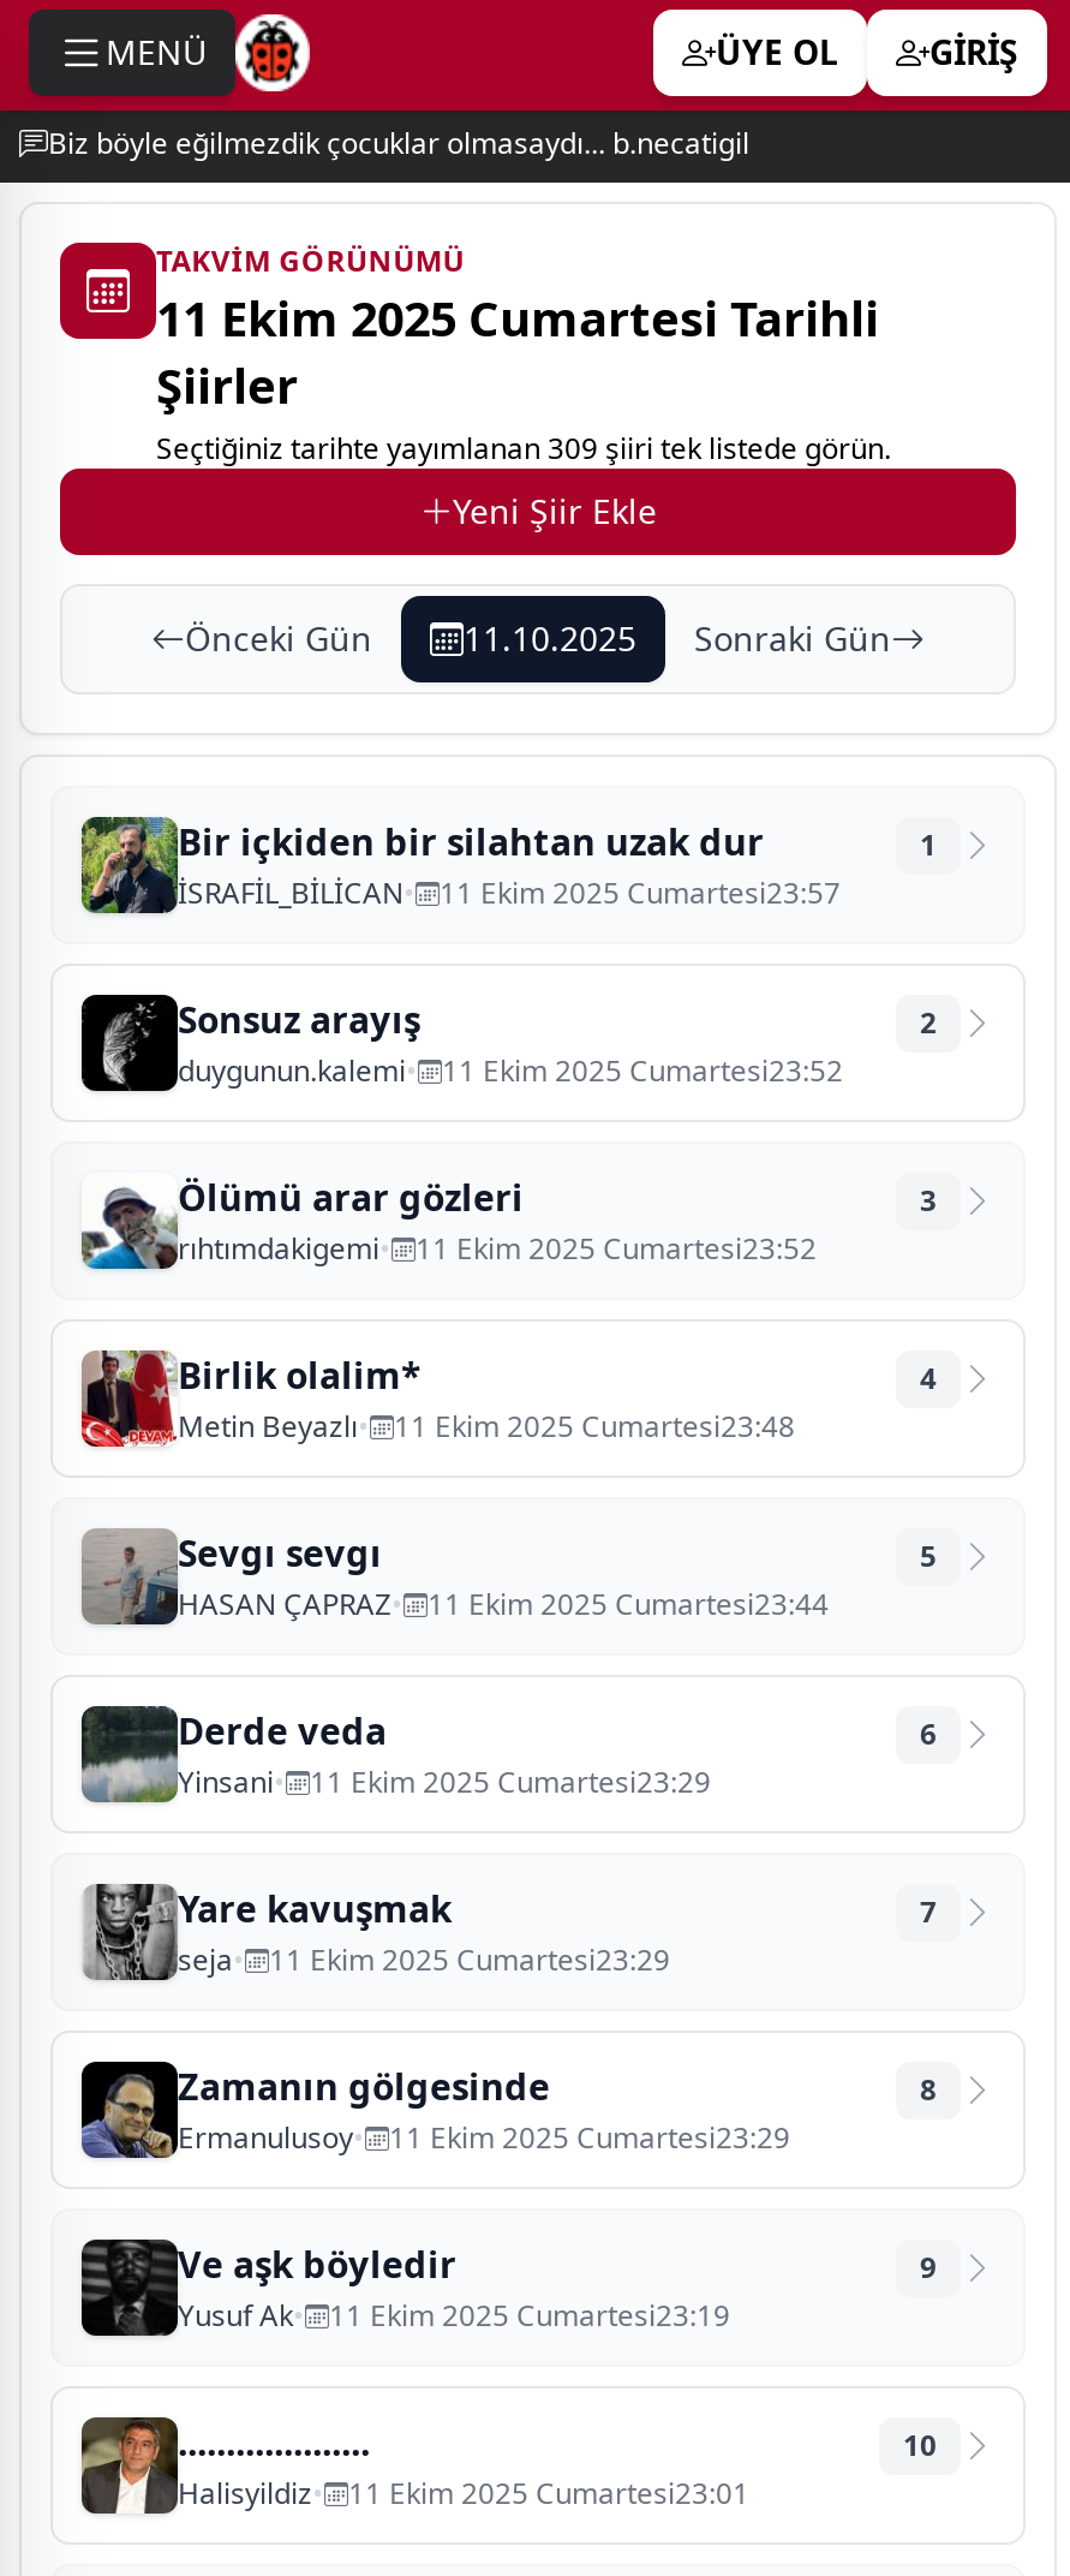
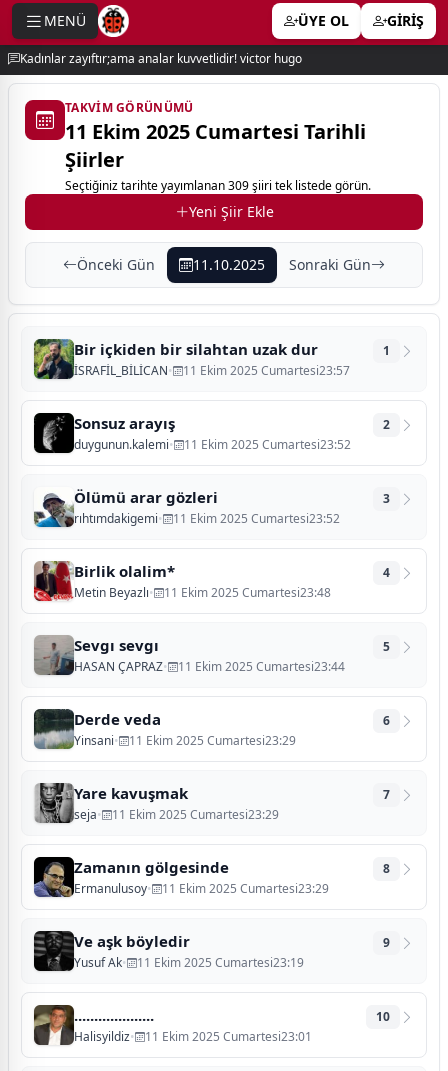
[48,123,749,163] Biz böyle eğilmezdik çocuklar olmasaydı... b.necatigil -> [20,50,302,67] Kadınlar zayıftır;ama analar kuvvetlidir! victor hugo

